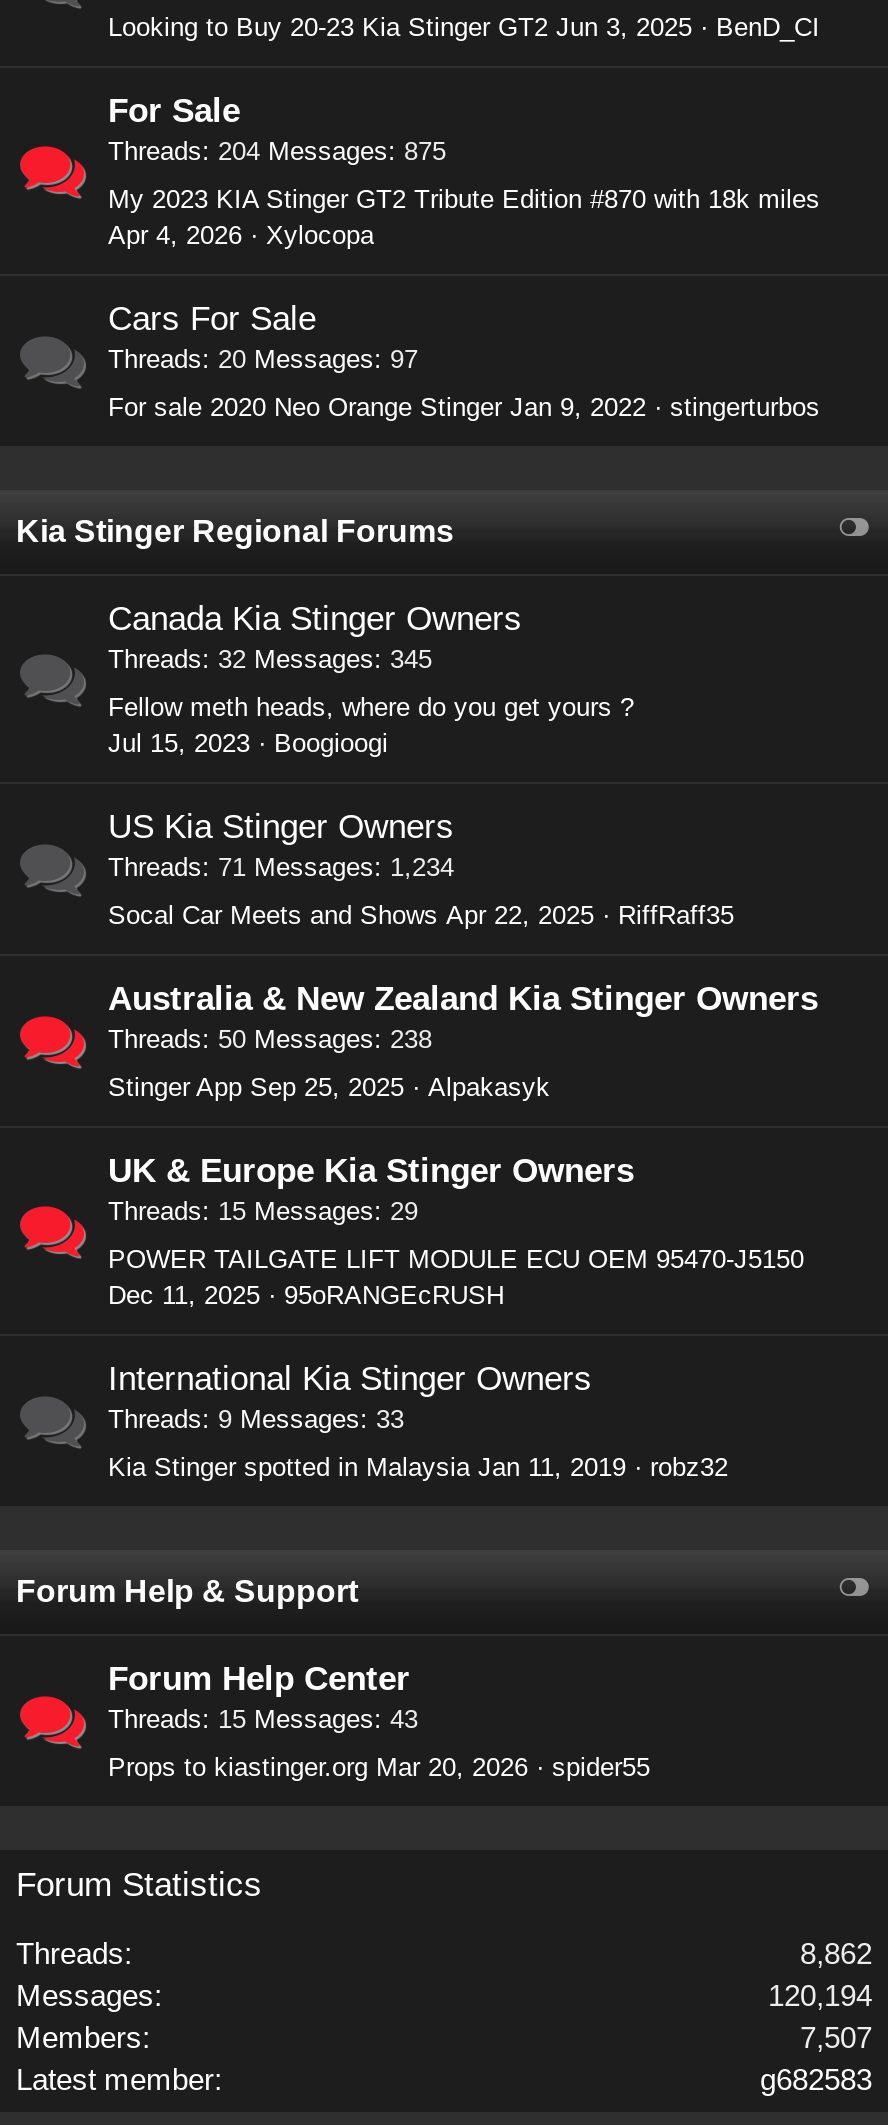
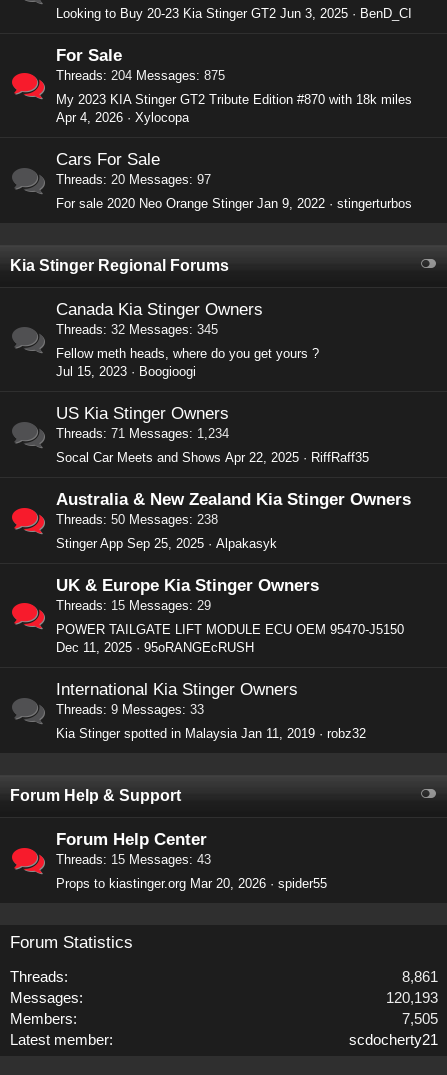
[800,1936,872,1970] 8,862 -> [402,968,438,985] 8,861
[768,1978,872,2012] 120,194 -> [386,989,438,1006] 120,193
[800,2020,872,2054] 7,507 -> [402,1010,438,1027] 7,505
[760,2062,872,2096] g682583 -> [349,1031,438,1048] scdocherty21

